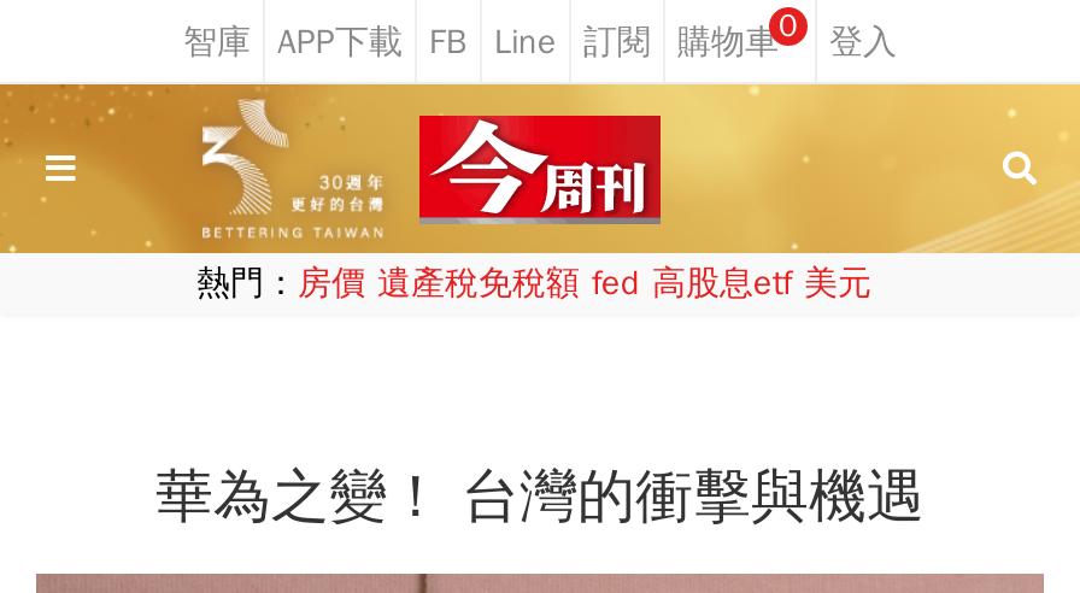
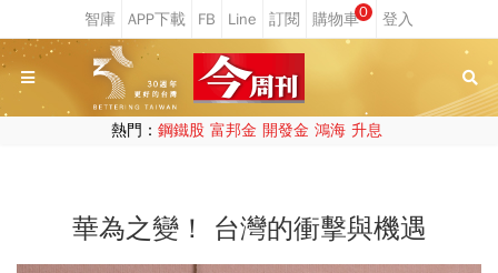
[196,263,871,304] 熱門：房價 遺產稅免稅額 fed 高股息etf 美元 -> [111,121,382,140] 熱門：鋼鐵股 富邦金 開發金 鴻海 升息

